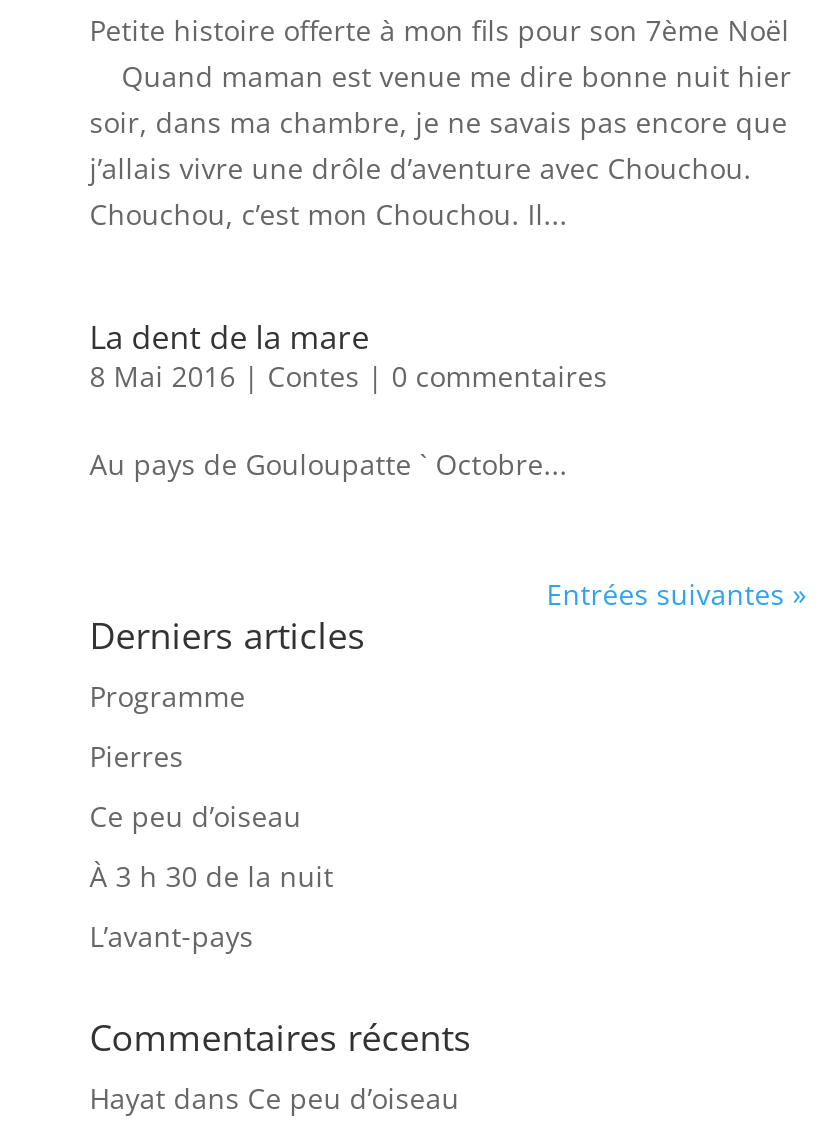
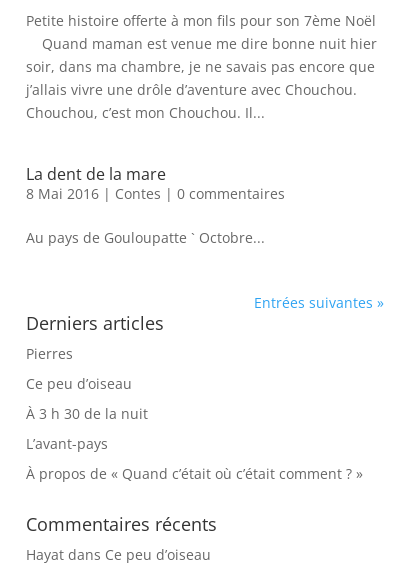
[90,677,246,715] Programme -> none
moved [90,737,334,955] -> [26,344,148,453]: Pierres | Ce peu d’oiseau | À 3 h 30 de la nuit | L’avant-pays
none -> [26,464,363,483] À propos de « Quand c’était où c’était comment ? »

